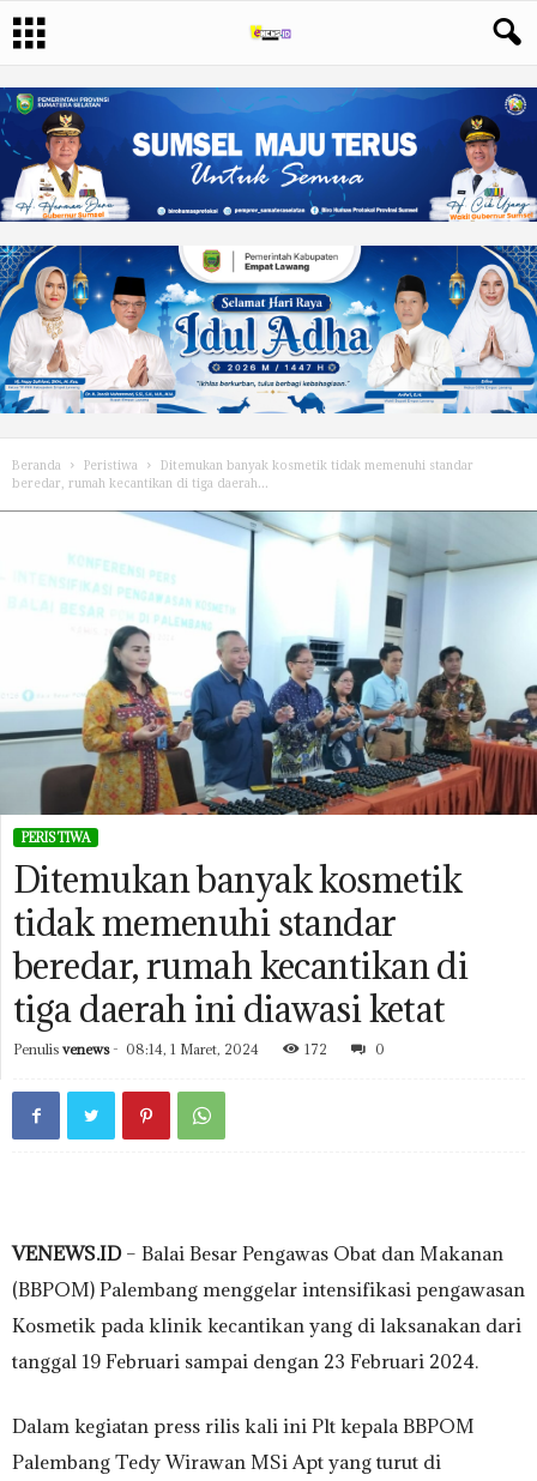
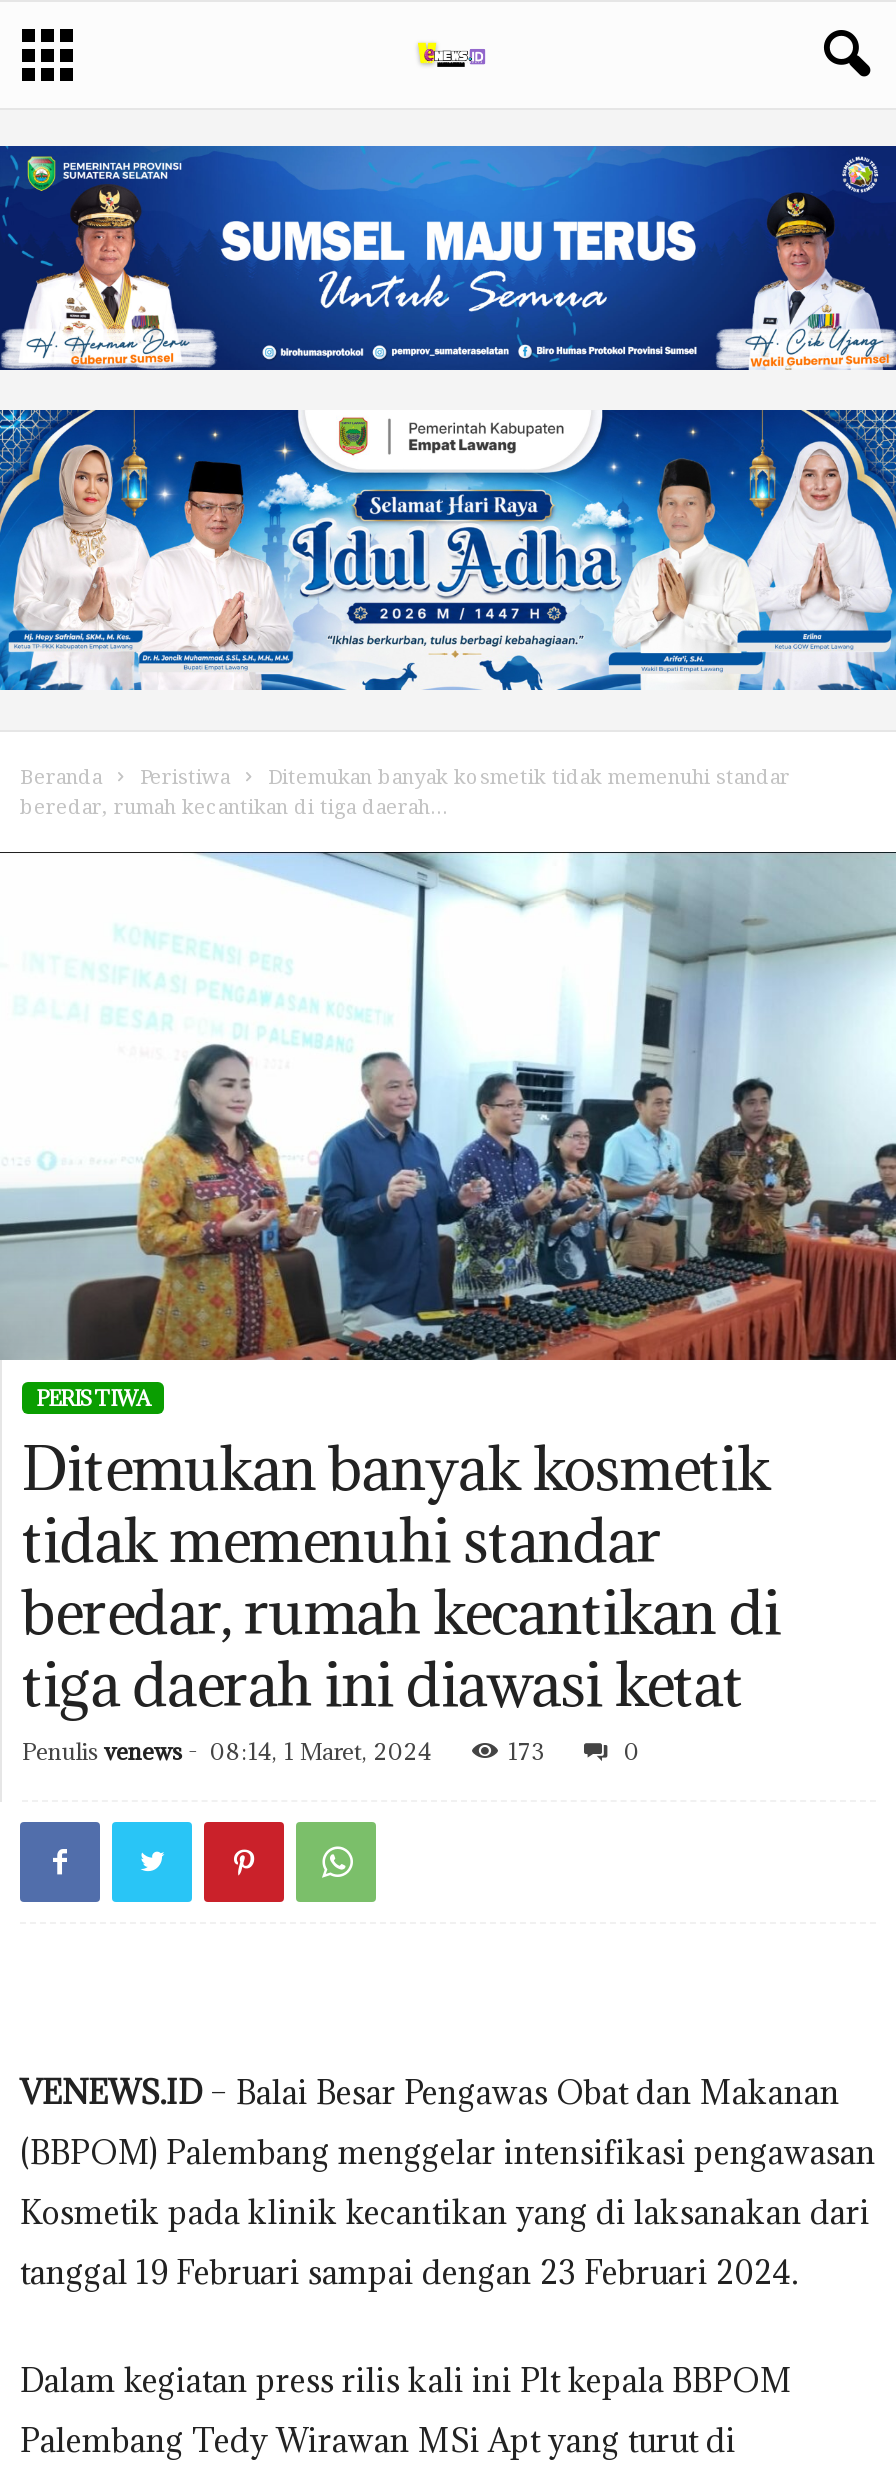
[304,1041,327,1059] 172 -> [508,1737,544,1767] 173

